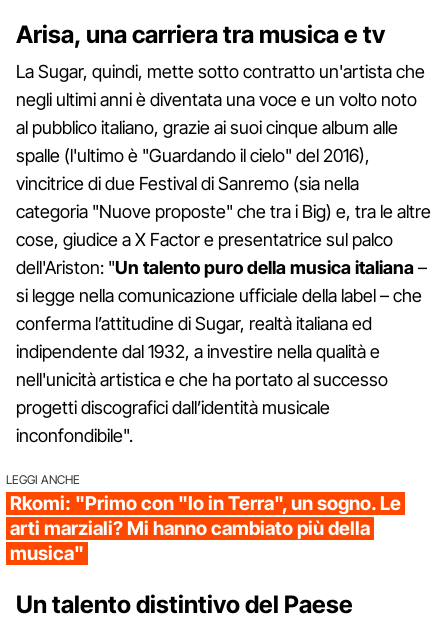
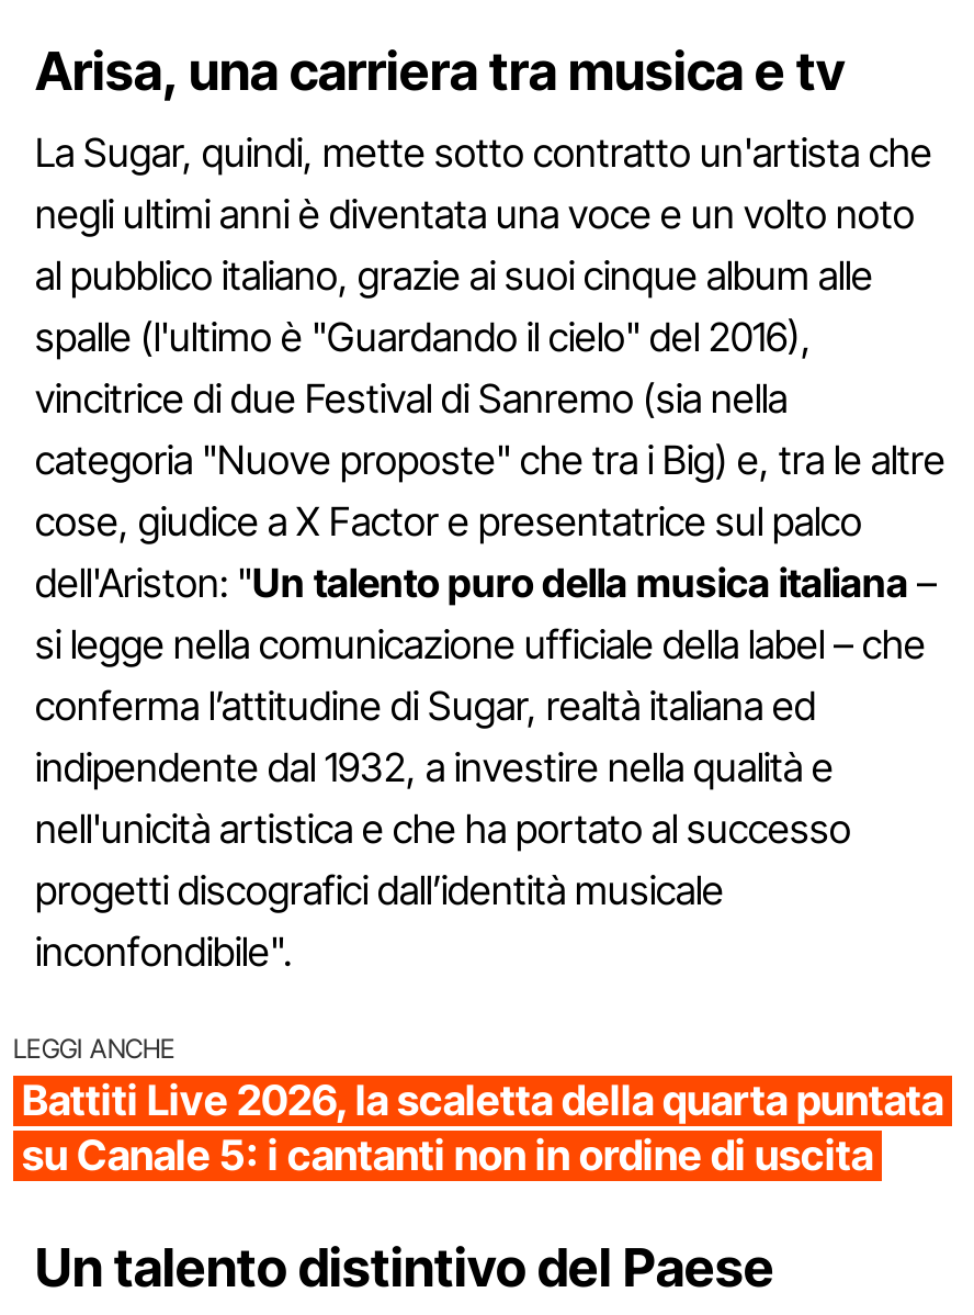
[10,492,401,565] Rkomi: "Primo con "Io in Terra", un sogno. Le | arti marziali? Mi hanno cambiato più della | musica" -> [22,1075,943,1181] Battiti Live 2026, la scaletta della quarta puntata | su Canale 5: i cantanti non in ordine di uscita

